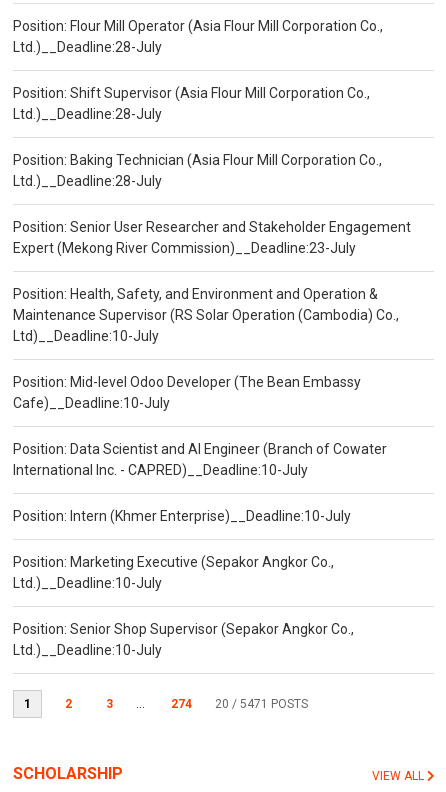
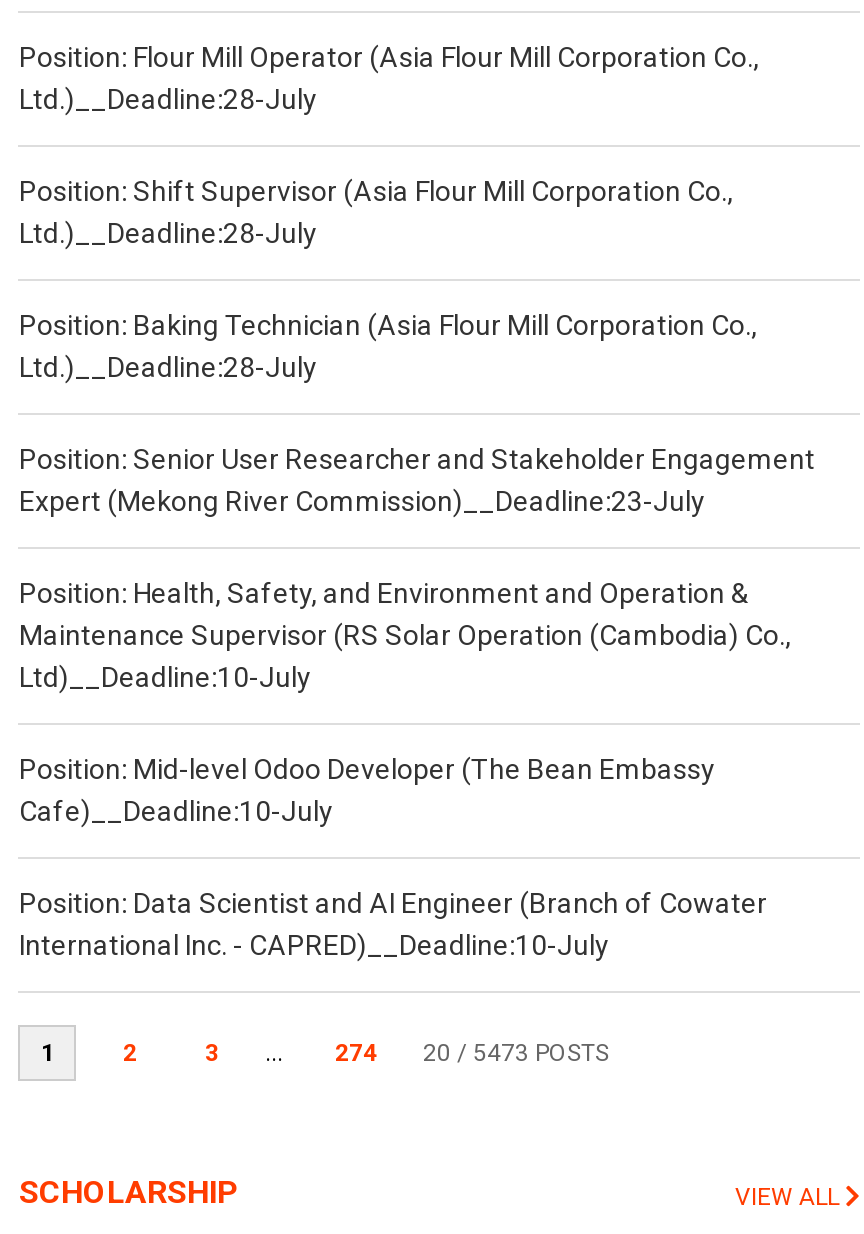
[13,508,354,658] Position: Intern (Khmer Enterprise)__Deadline:10-July | Position: Marketing Executive (Sepakor Angkor Co., | Ltd.)__Deadline:10-July | Position: Senior Shop Supervisor (Sepakor Angkor Co., | Ltd.)__Deadline:10-July -> none
[215,697,308,711] 20 / 5471 POSTS -> [423,1039,609,1067] 20 / 5473 POSTS

